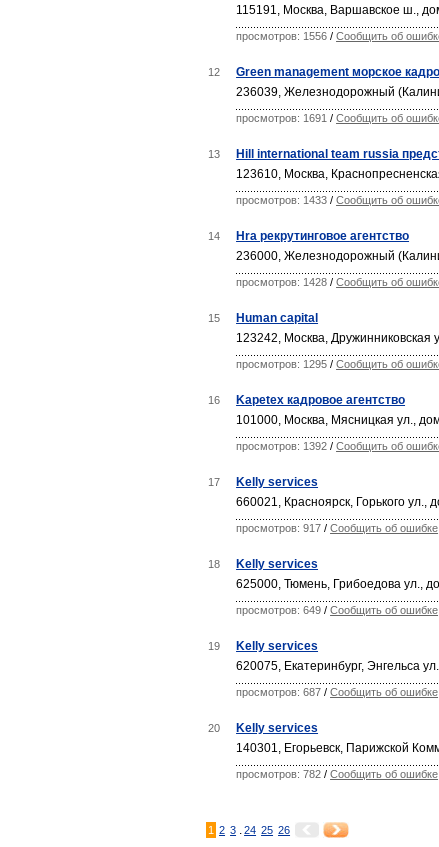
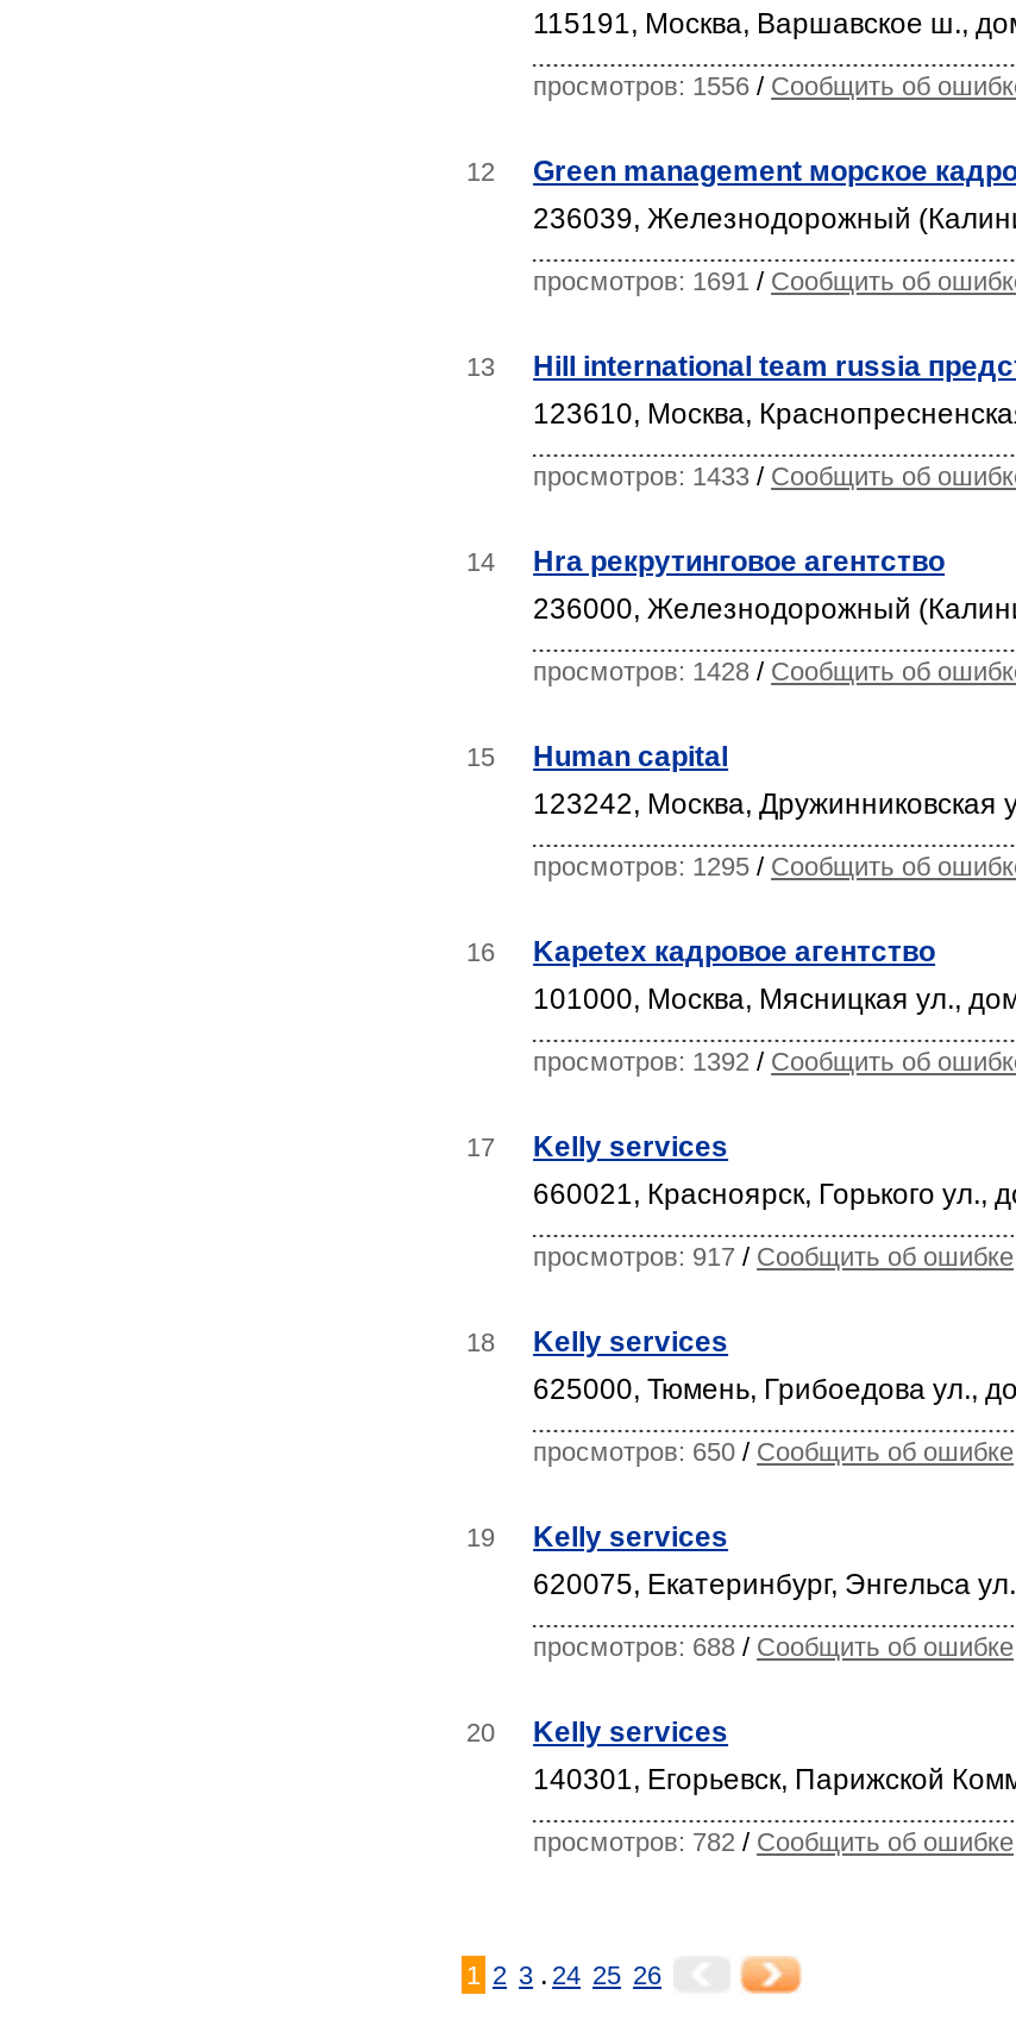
[236,604,438,616] просмотров: 649 / Сообщить об ошибке -> [533,1437,1014,1466] просмотров: 650 / Сообщить об ошибке
[236,686,438,698] просмотров: 687 / Сообщить об ошибке -> [533,1632,1014,1661] просмотров: 688 / Сообщить об ошибке

